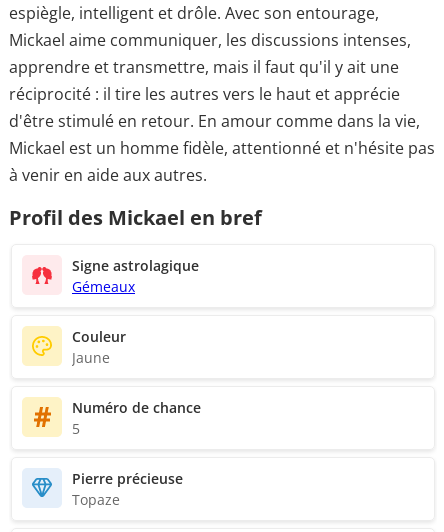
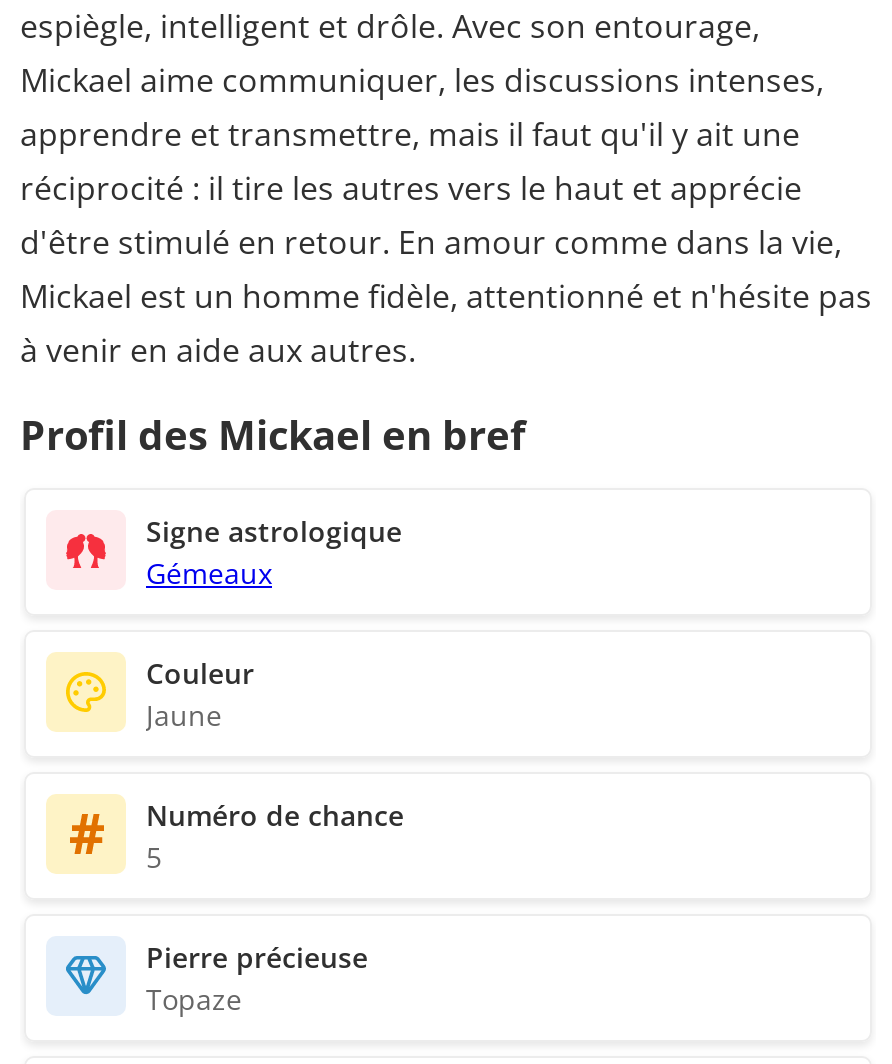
[72,256,199,275] Signe astrolagique -> [146,511,402,549] Signe astrologique

